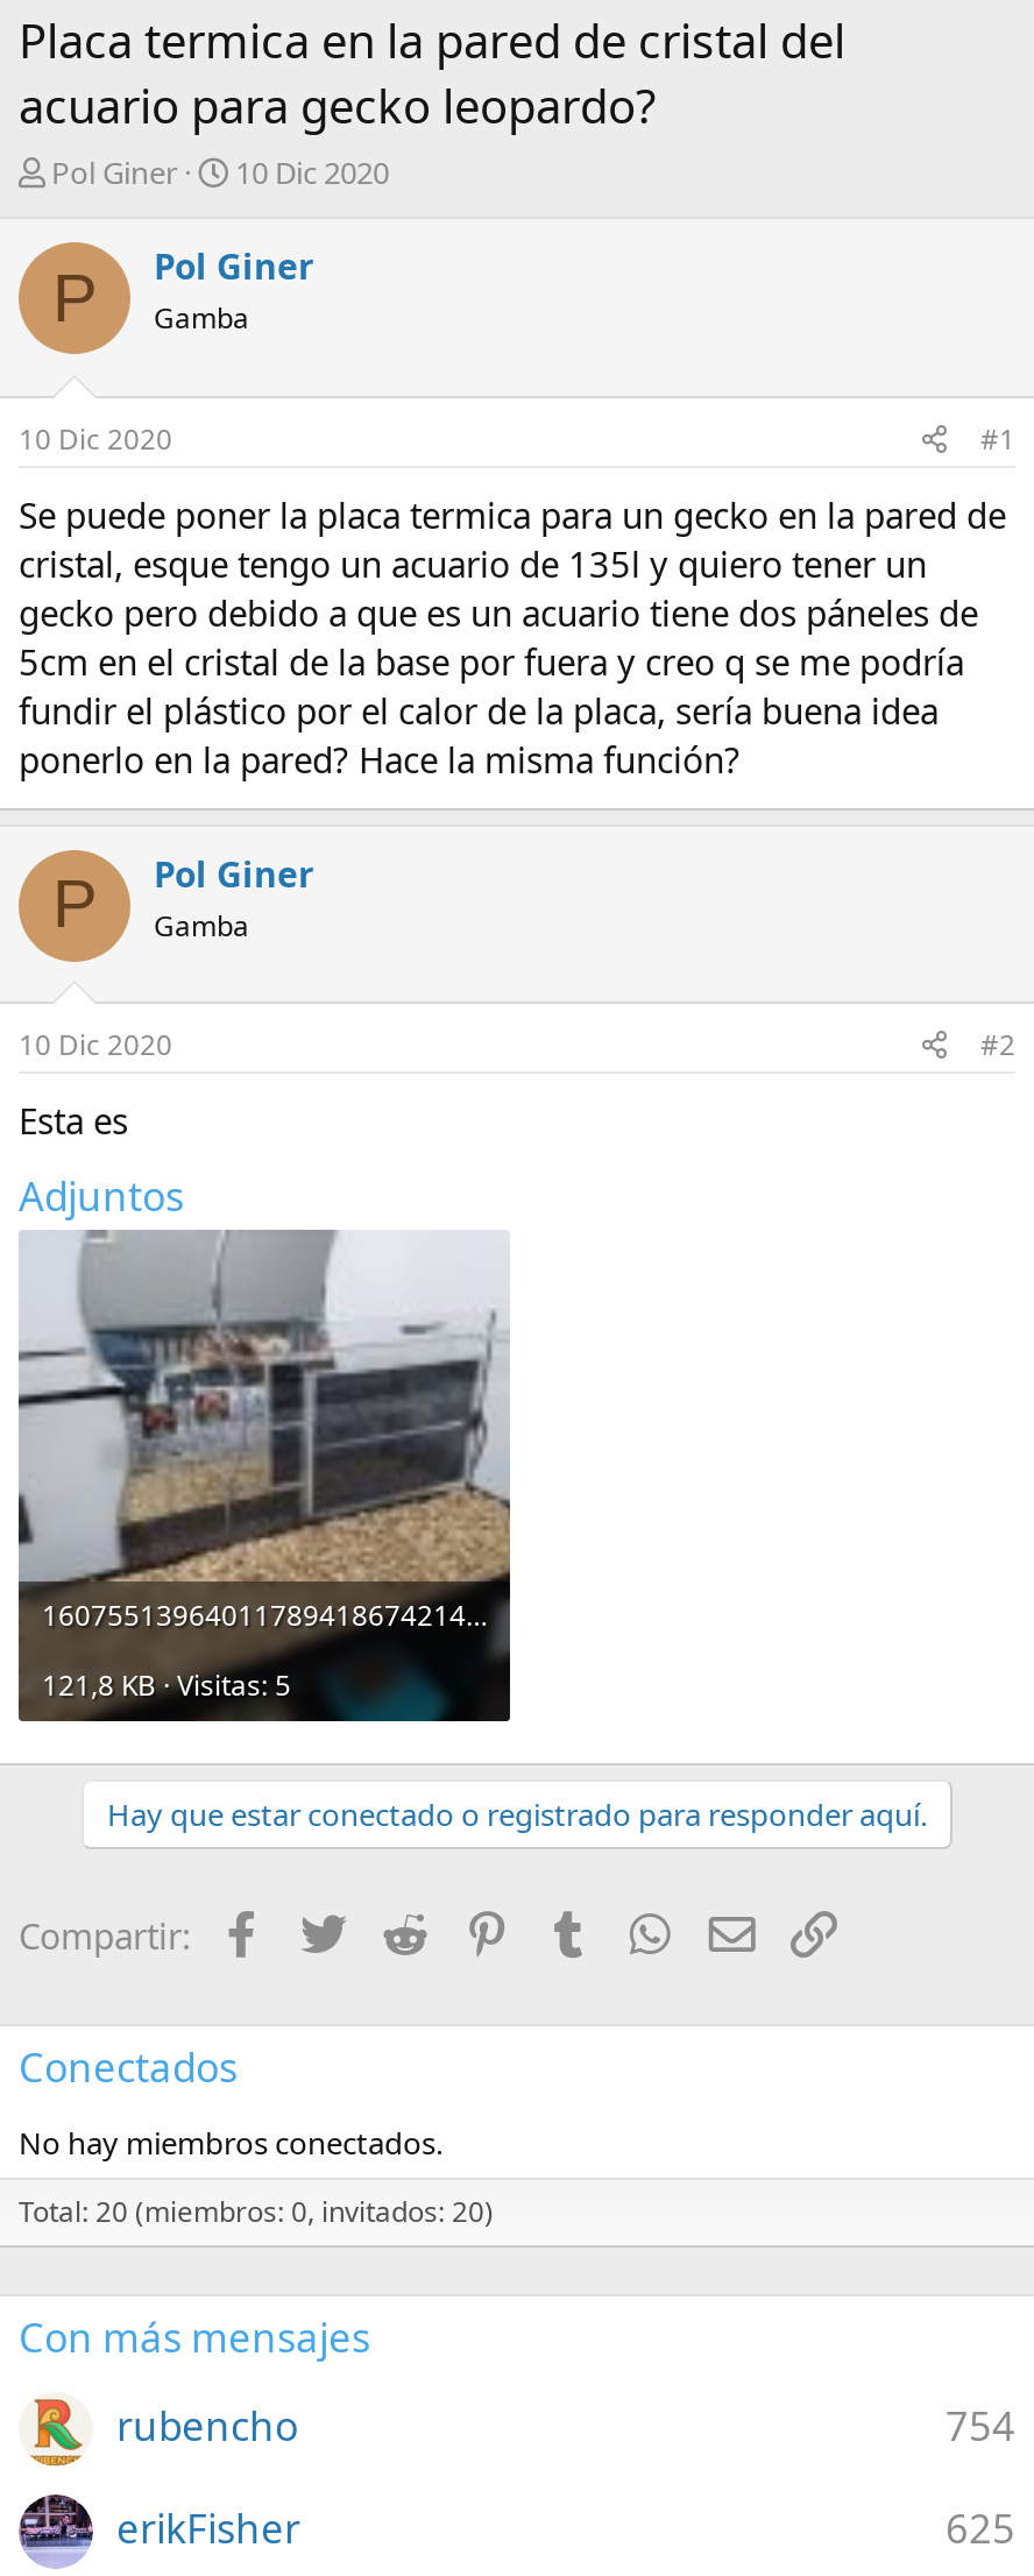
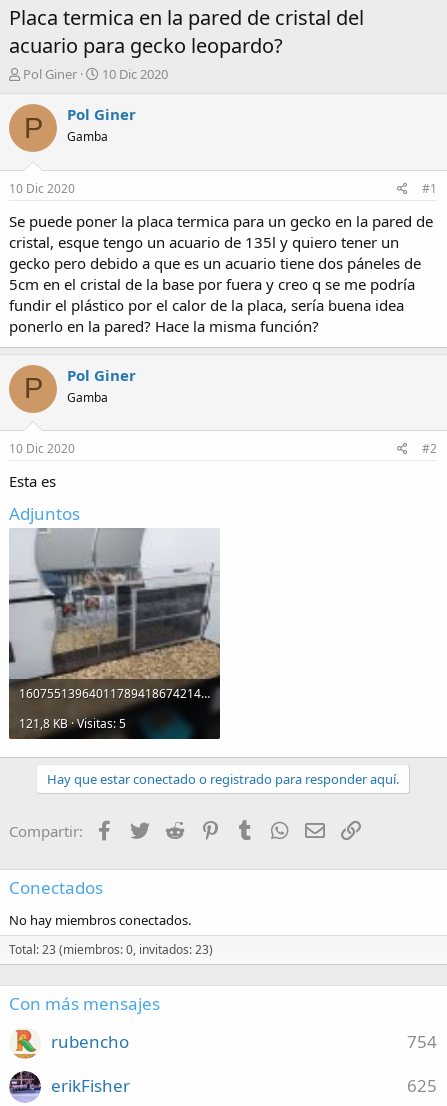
[19,2191,494,2230] Total: 20 (miembros: 0, invitados: 20) -> [9,940,213,957] Total: 23 (miembros: 0, invitados: 23)

